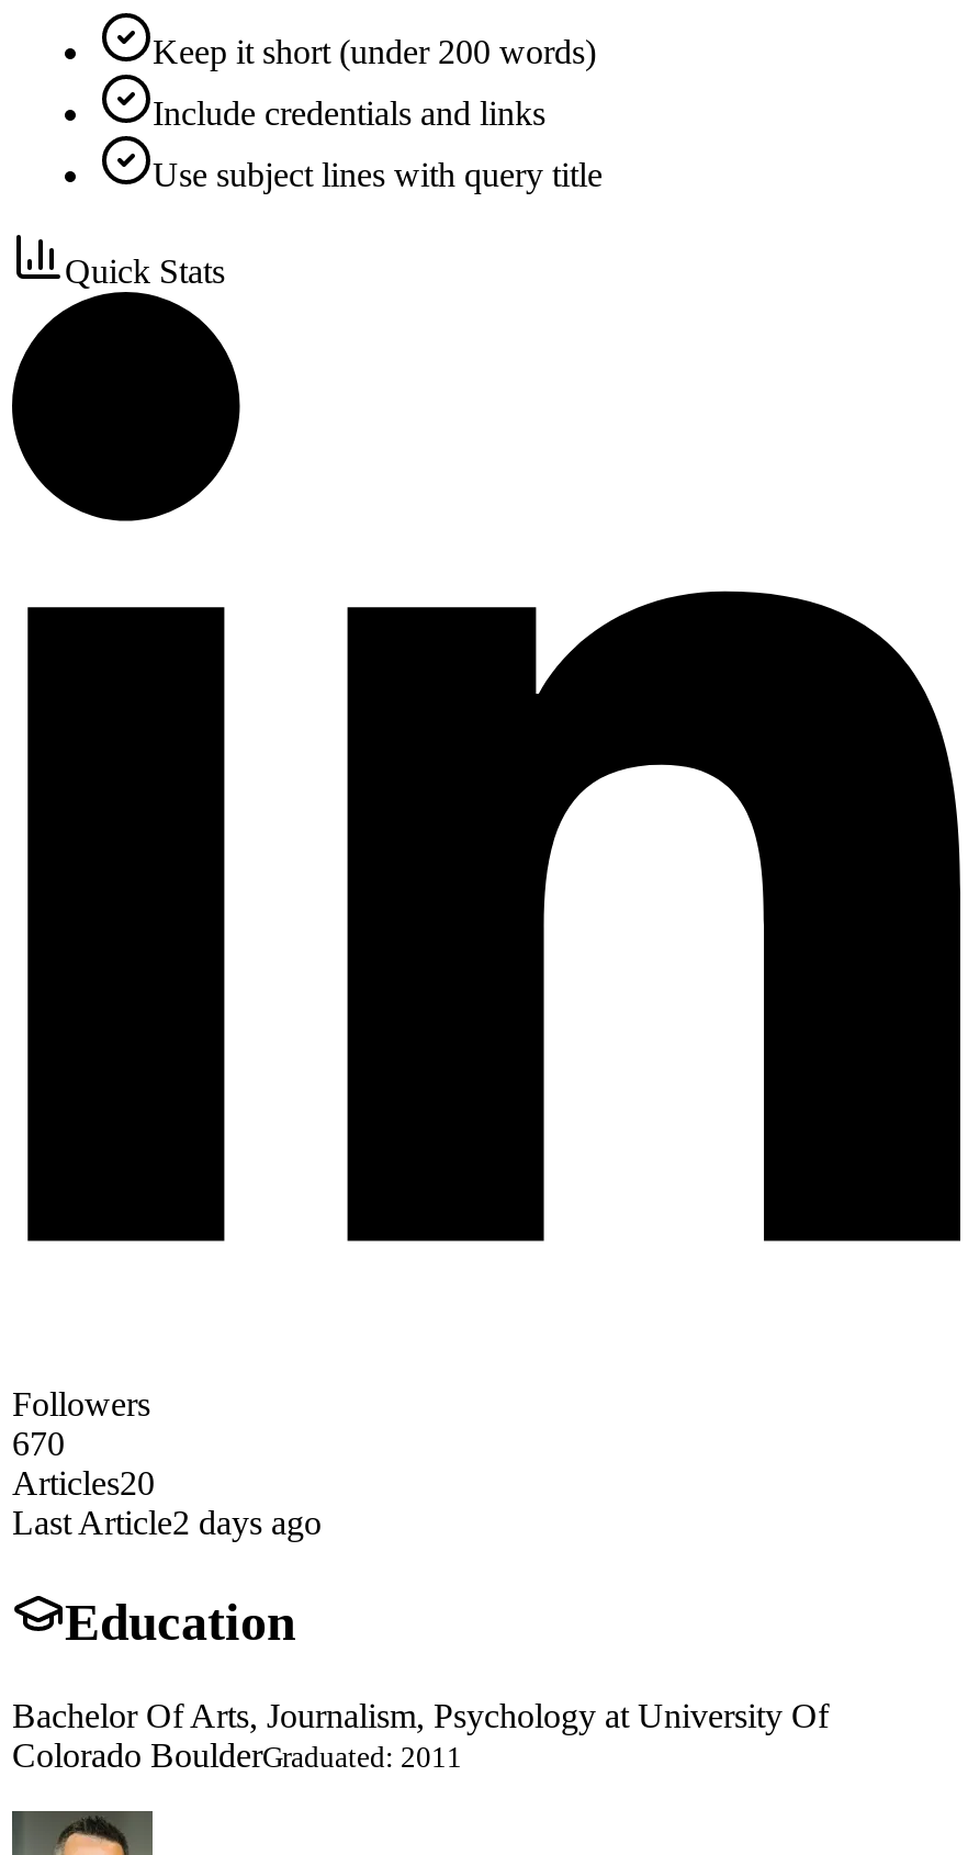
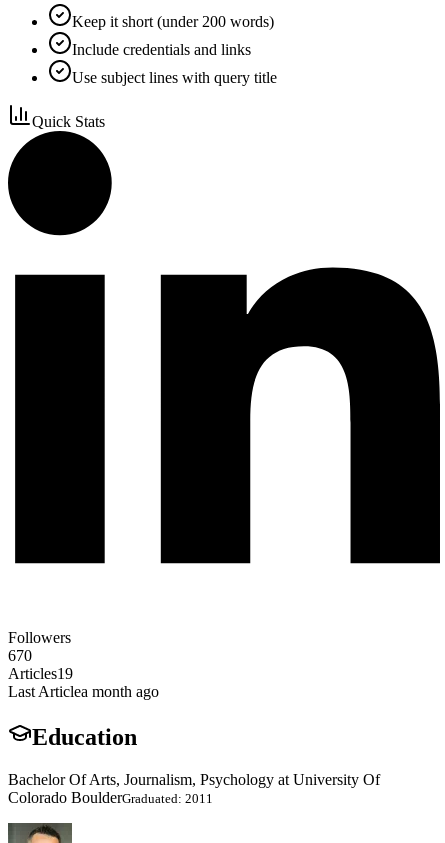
[12,1464,155,1501] Articles20 -> [8,665,73,682] Articles19
[12,1503,322,1541] Last Article2 days ago -> [8,683,159,700] Last Articlea month ago

